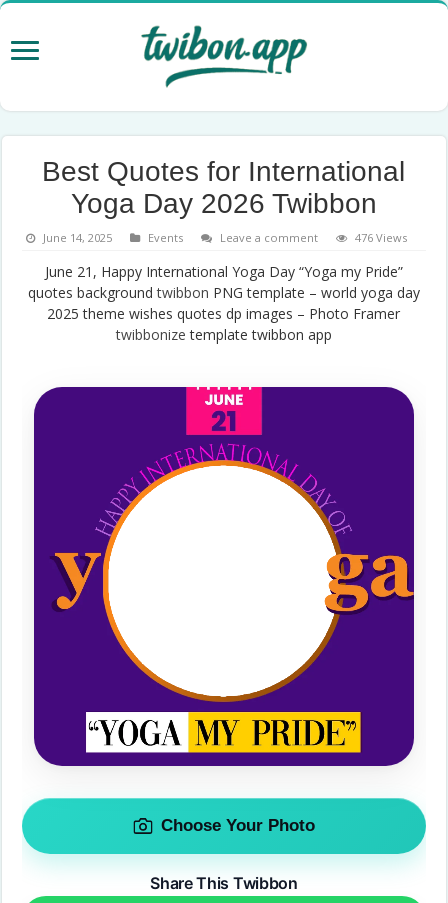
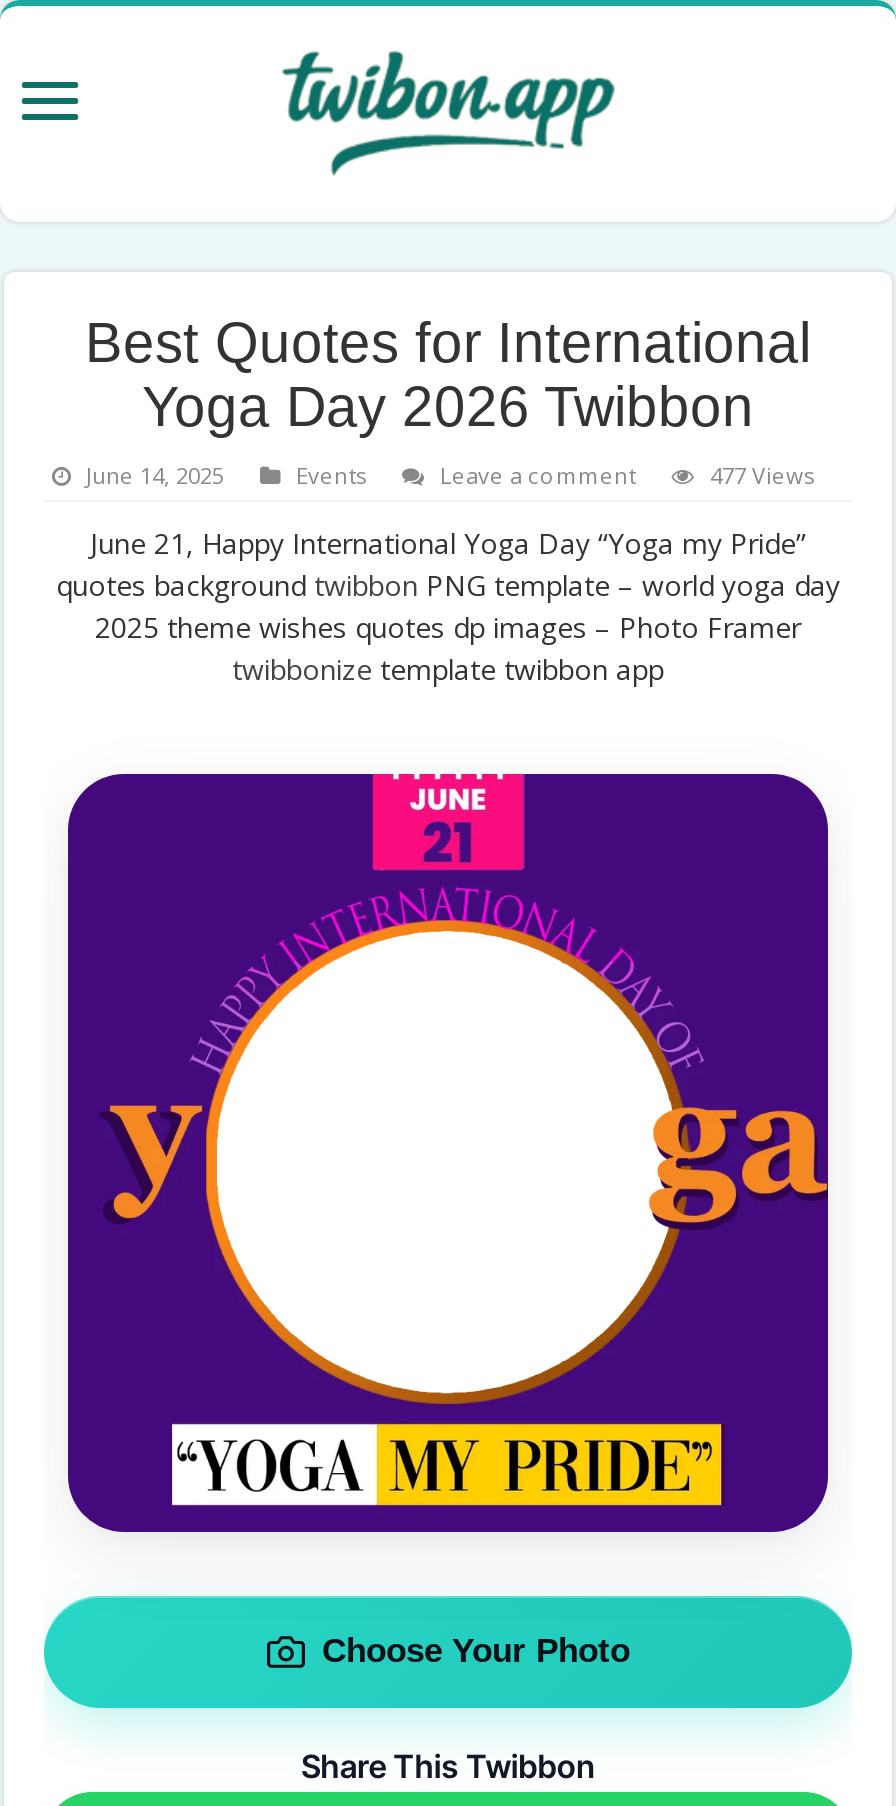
[355,230,407,245] 476 Views -> [710,460,814,490] 477 Views

